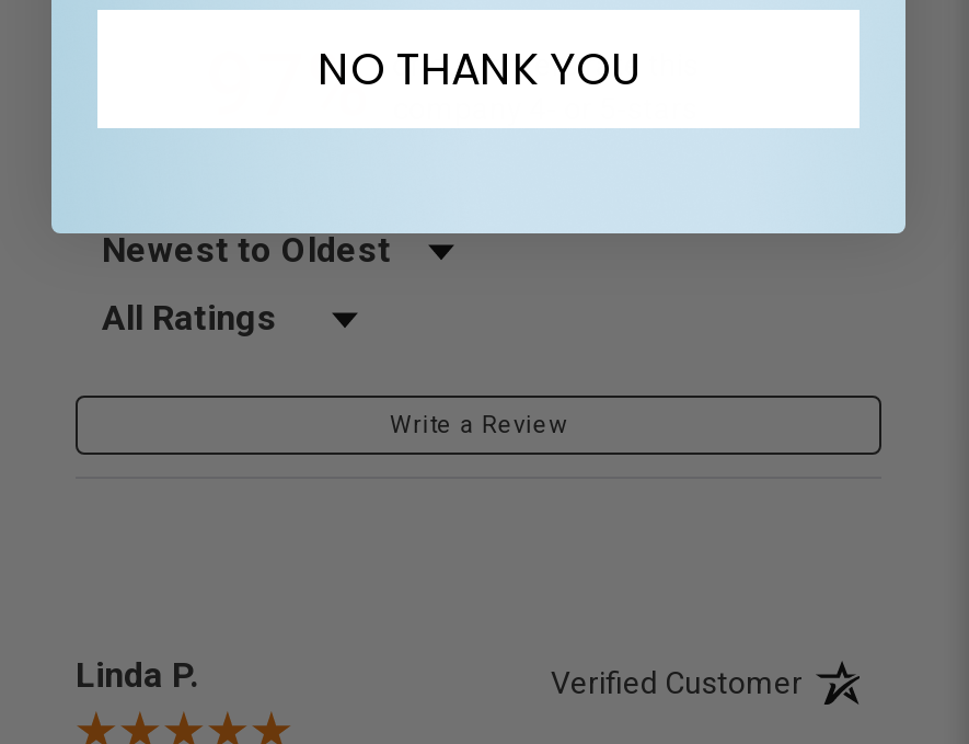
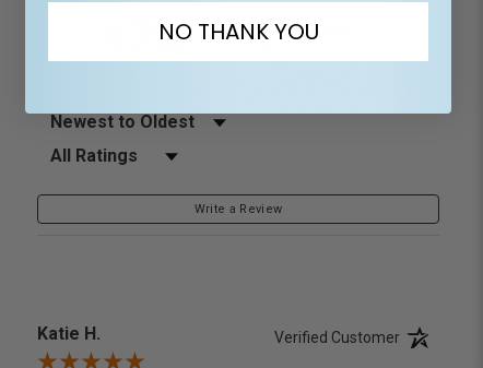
[76,654,198,696] Linda P. -> [37,323,101,344] Katie H.

